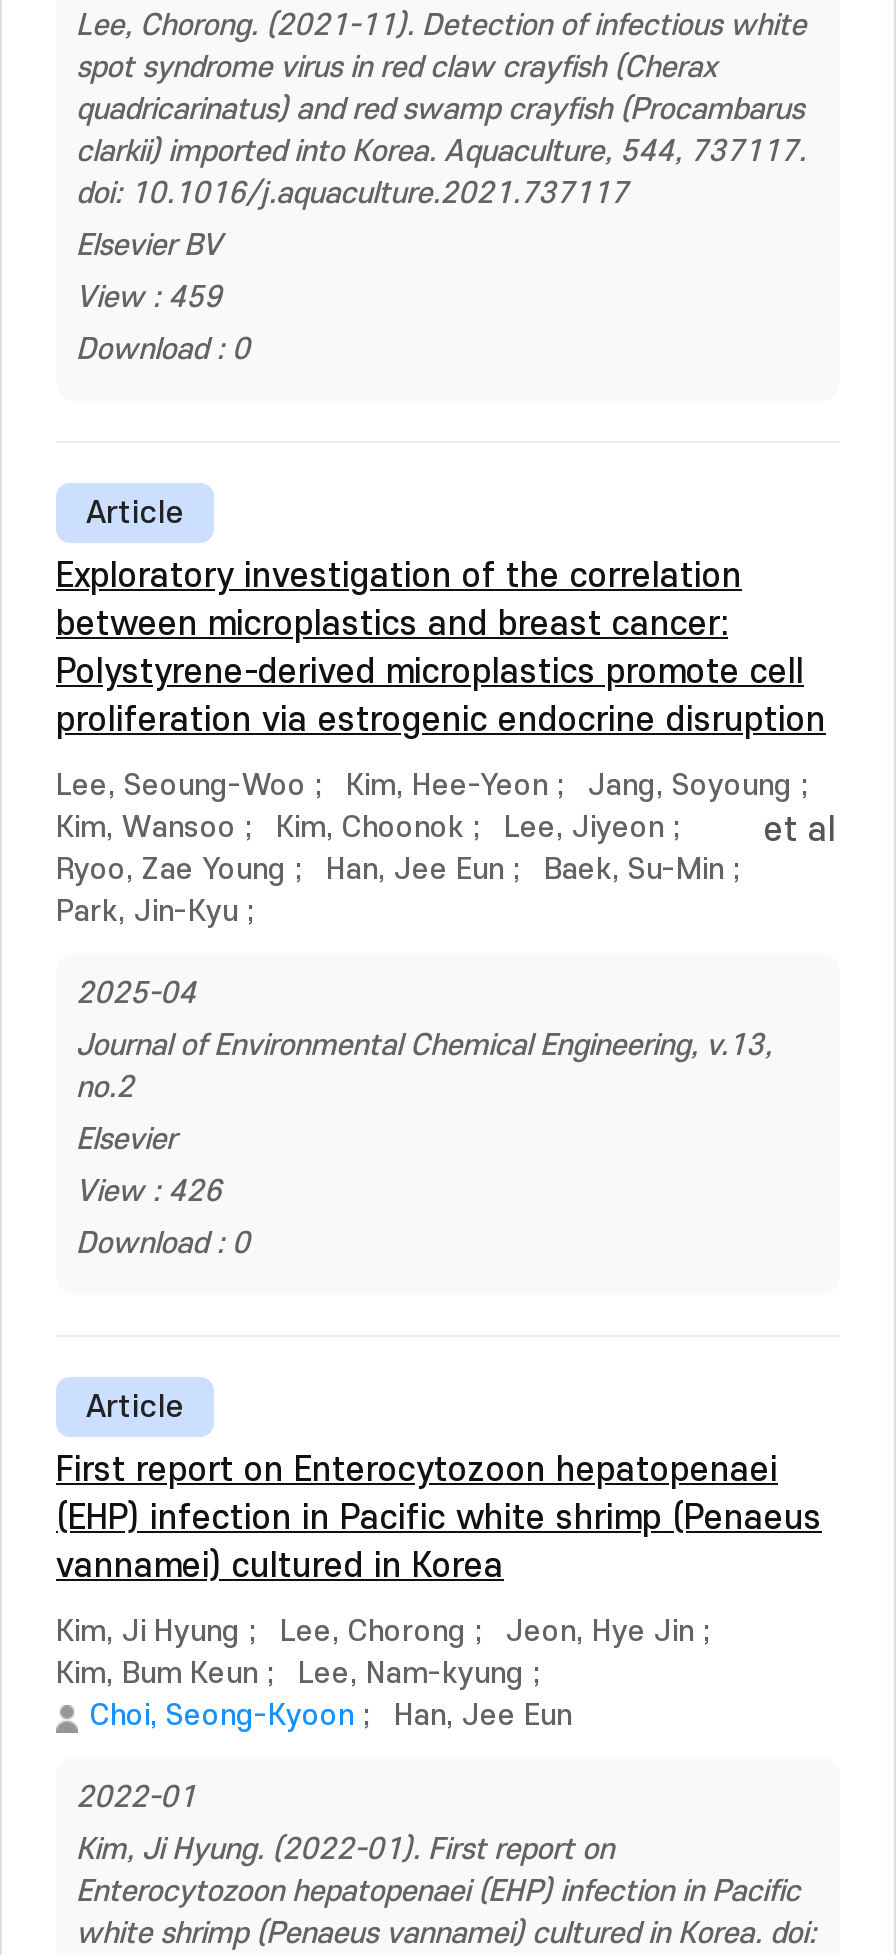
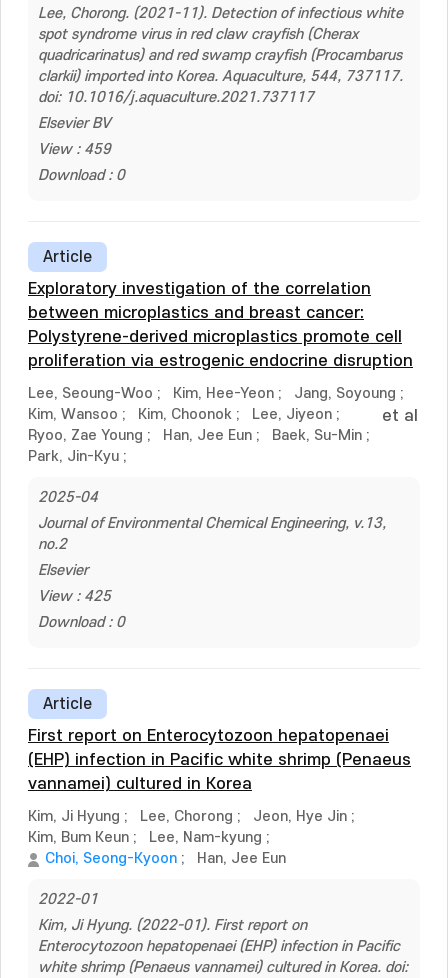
[76,1175,222,1209] View : 426 -> [38,588,111,605] View : 425

